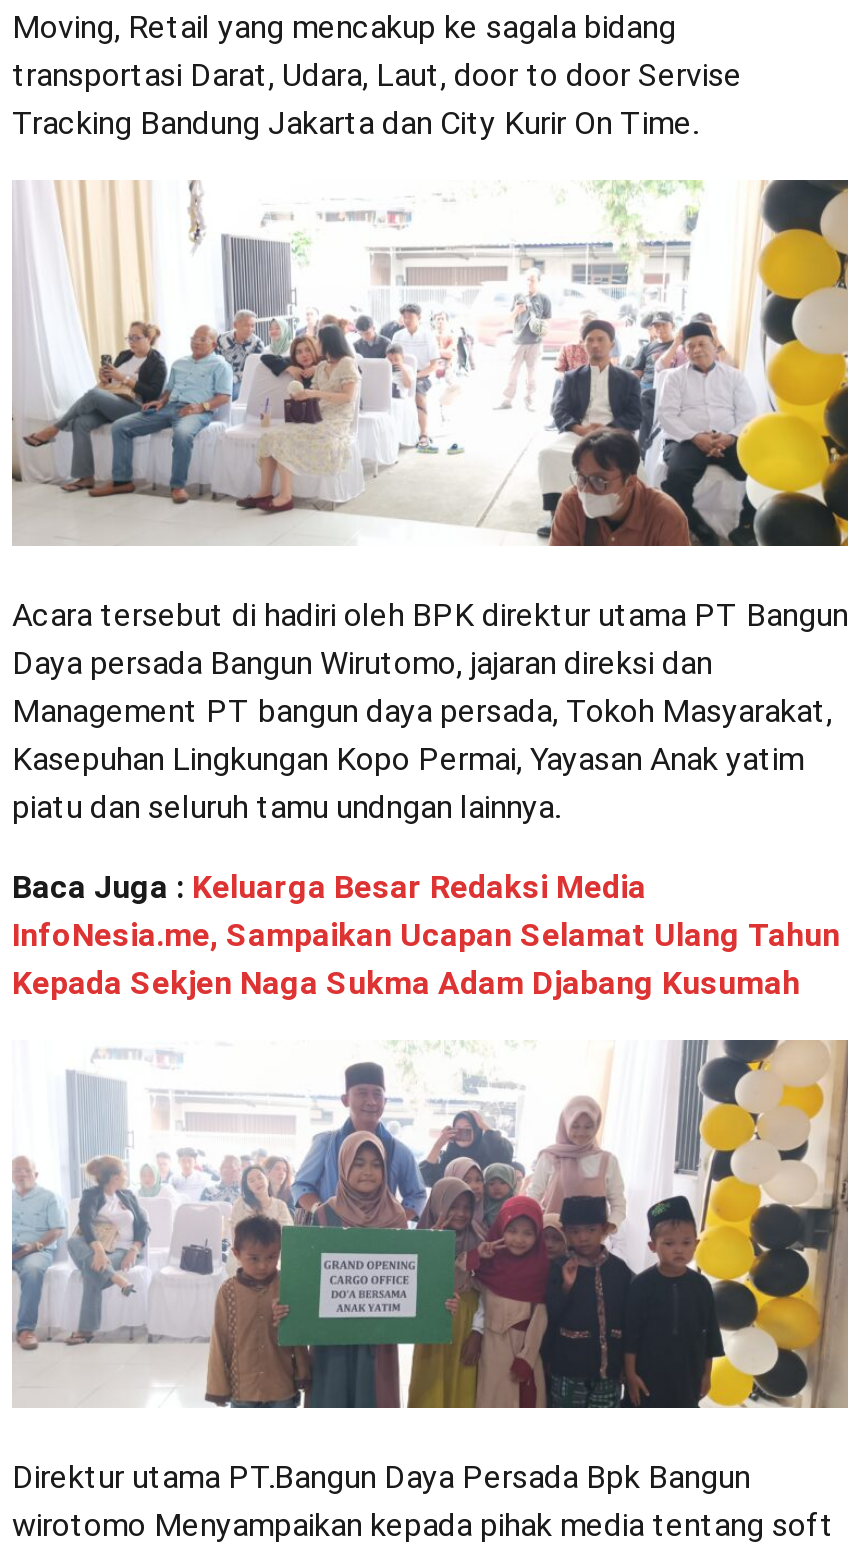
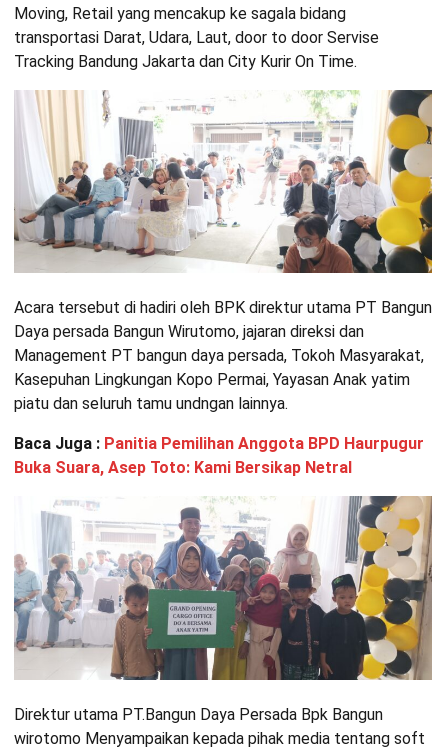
[12,868,840,1002] Baca Juga : Keluarga Besar Redaksi Media | InfoNesia.me, Sampaikan Ucapan Selamat Ulang Tahun | Kepada Sekjen Naga Sukma Adam Djabang Kusumah -> [14,434,424,477] Baca Juga : Panitia Pemilihan Anggota BPD Haurpugur | Buka Suara, Asep Toto: Kami Bersikap Netral

